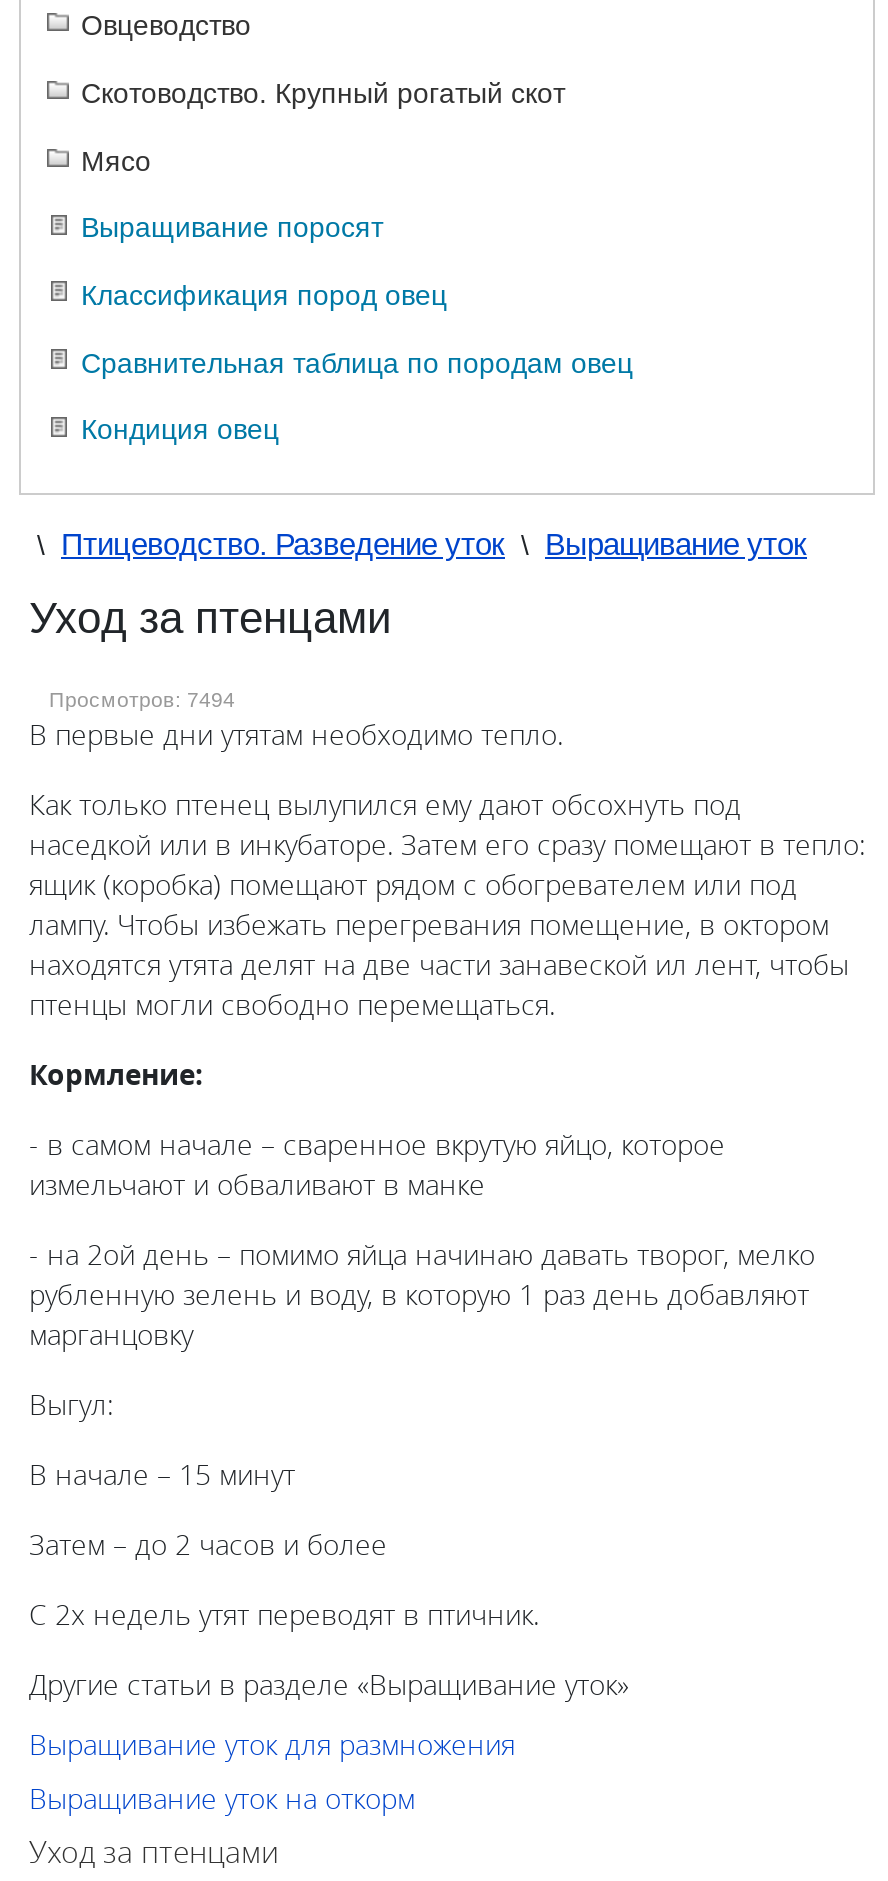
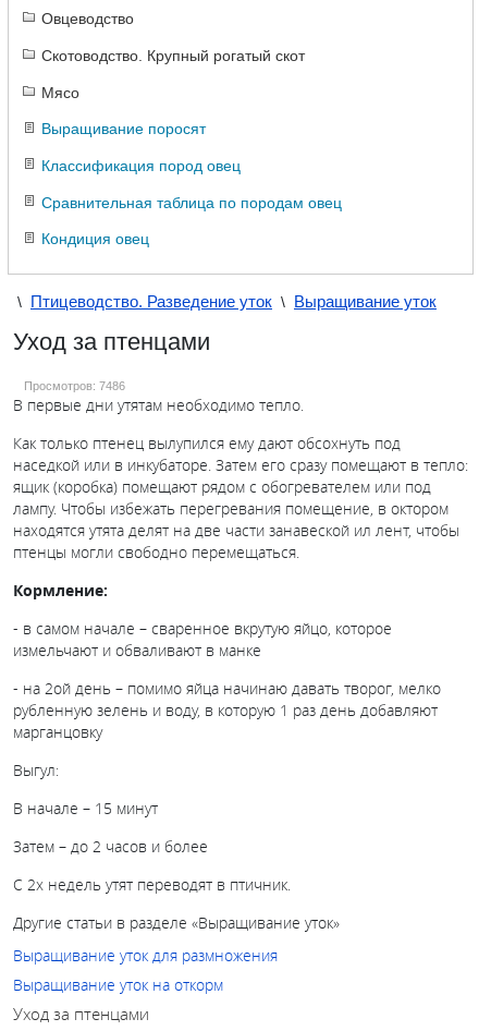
[49,687,235,711] Просмотров: 7494 -> [24,379,125,392] Просмотров: 7486

